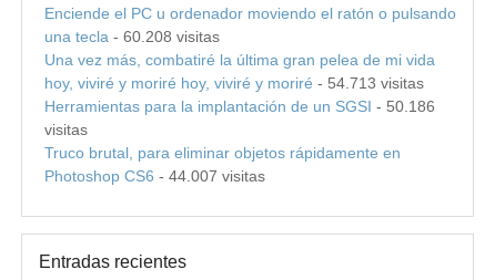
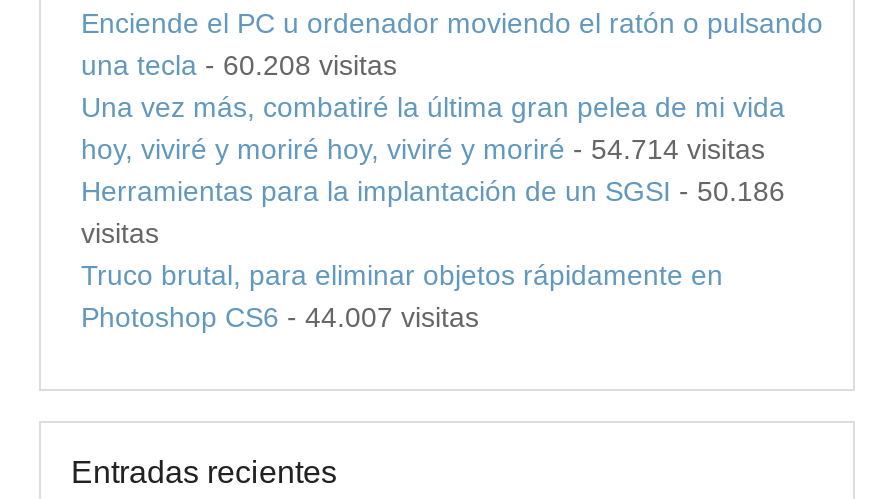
[44,74,424,91] hoy, viviré y moriré hoy, viviré y moriré - 54.713 visitas -> [81,133,765,165] hoy, viviré y moriré hoy, viviré y moriré - 54.714 visitas

